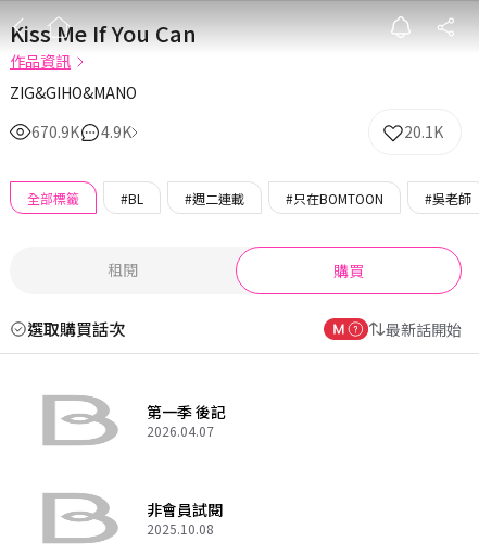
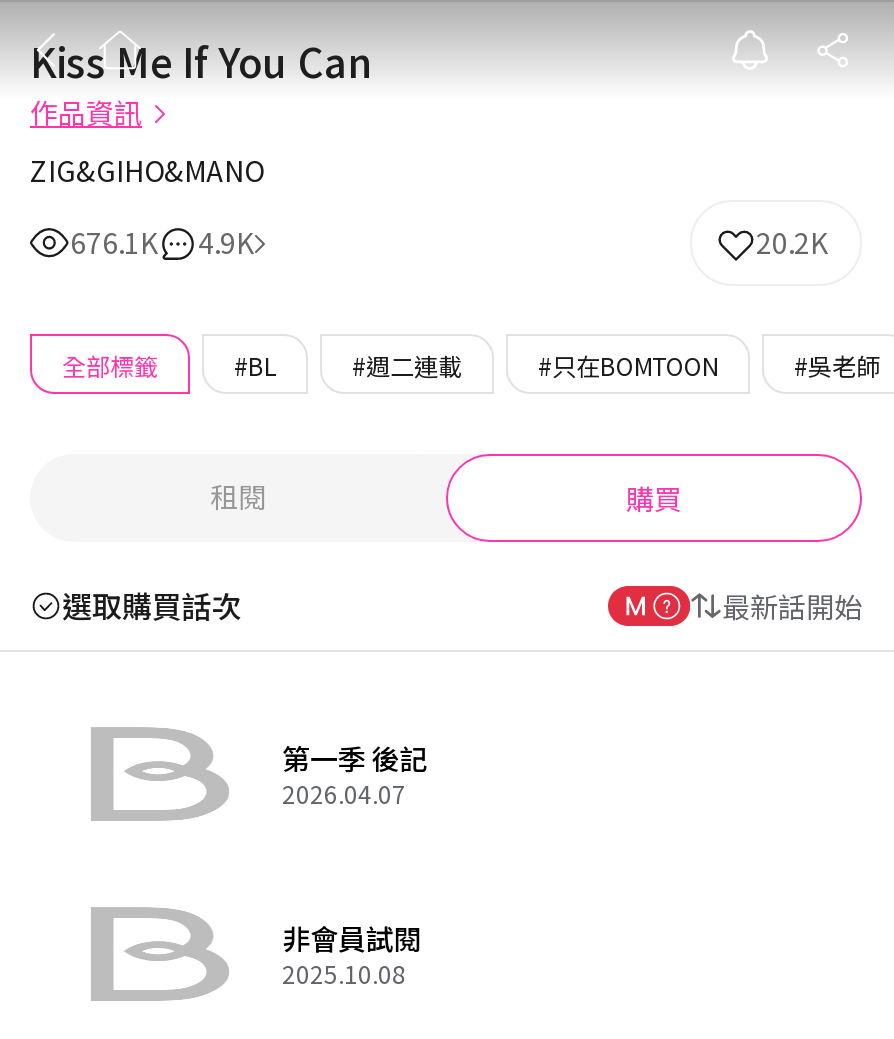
[31,121,131,142] 670.9K 4.9K -> [70,222,254,262] 676.1K 4.9K
[404,121,443,142] 20.1K -> [756,222,828,262] 20.2K

